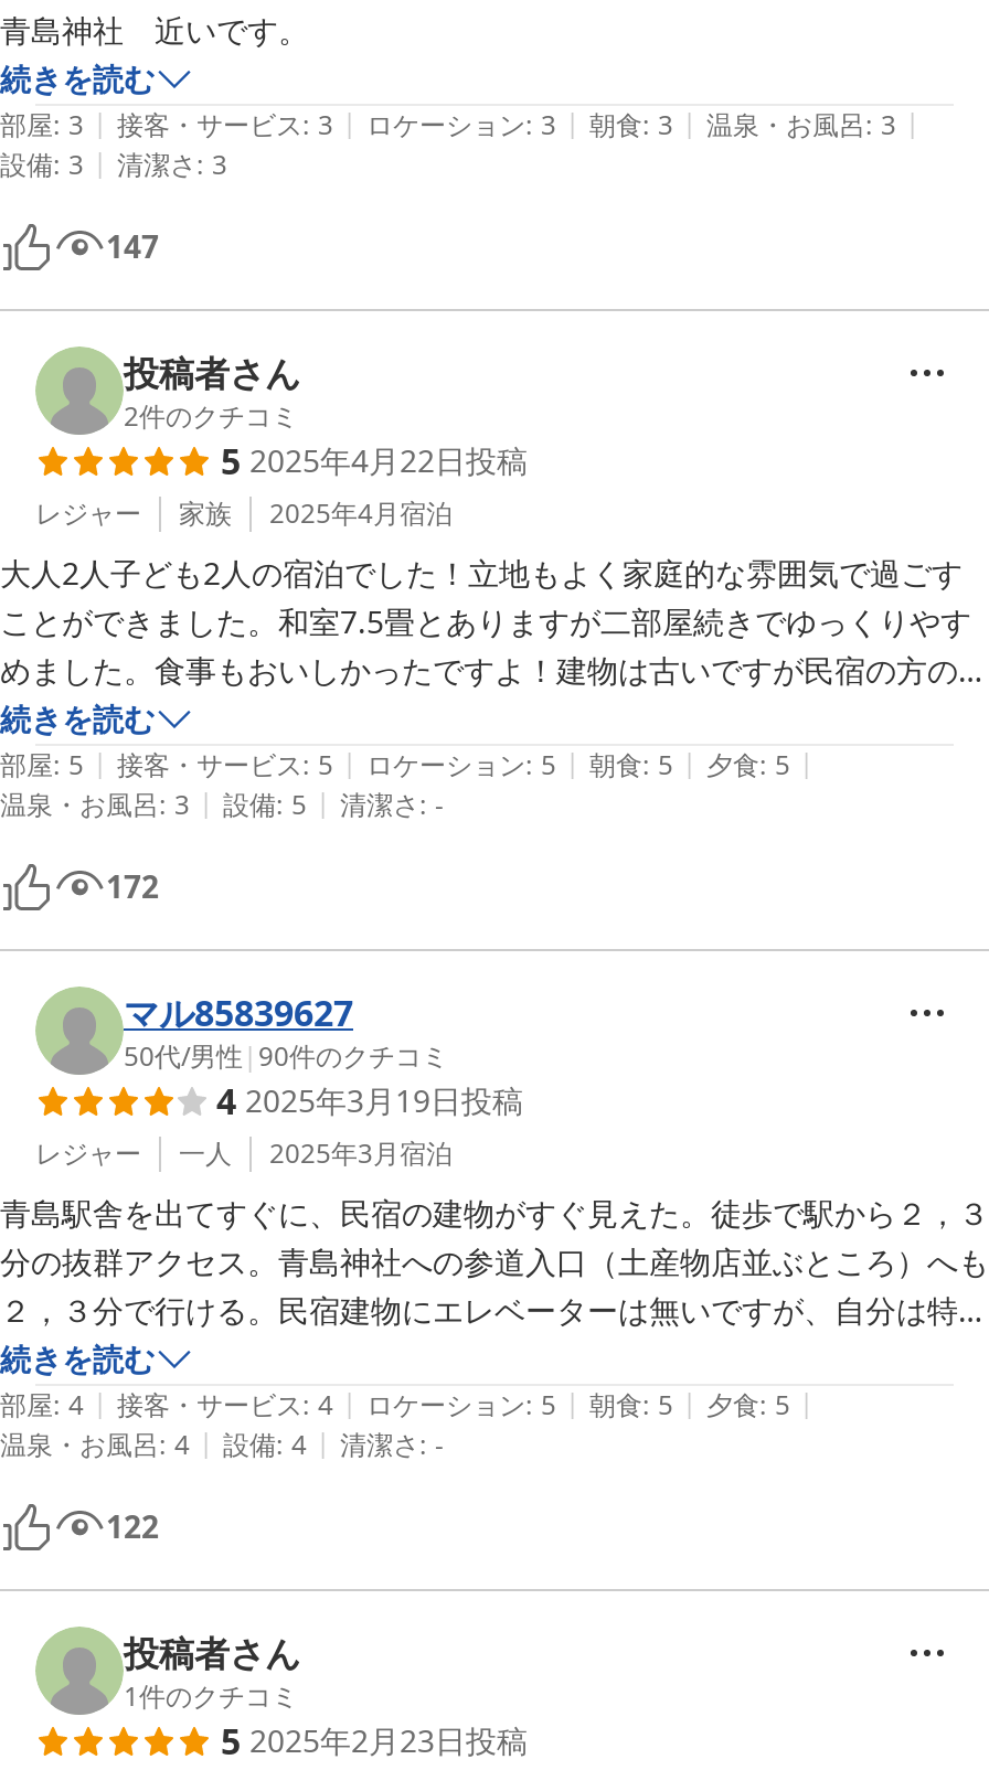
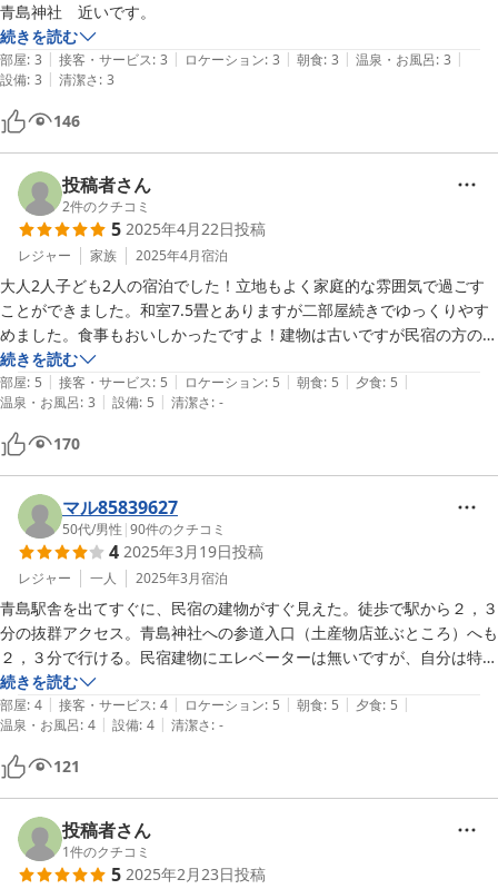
[106,225,159,267] 147 -> [53,110,80,131] 146
[106,865,159,907] 172 -> [53,433,80,454] 170
[106,1505,159,1547] 122 -> [53,755,80,777] 121

